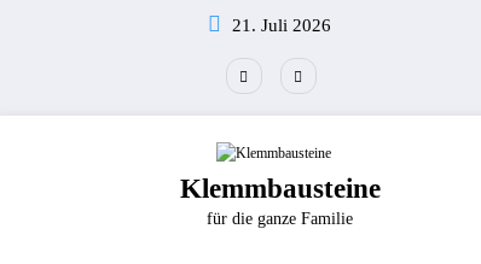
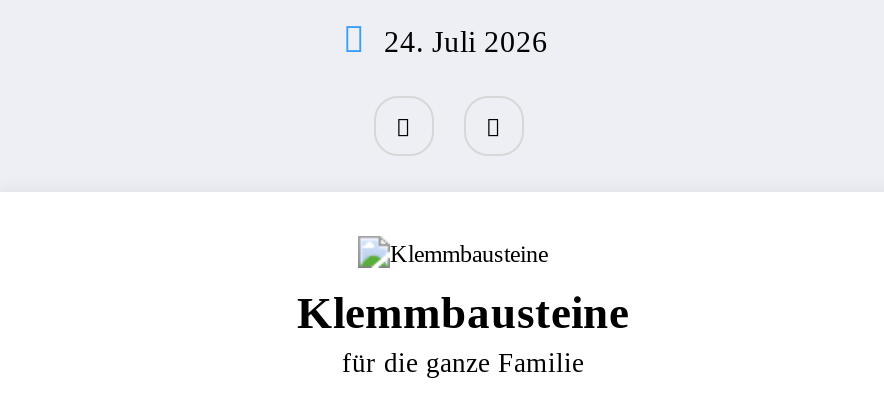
[232,16,331,35] 21. Juli 2026 -> [384,26,548,58] 24. Juli 2026

